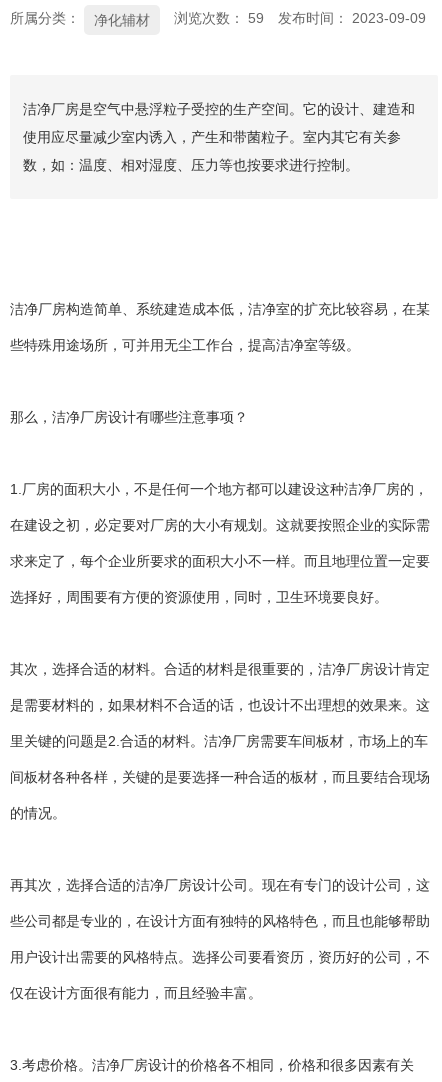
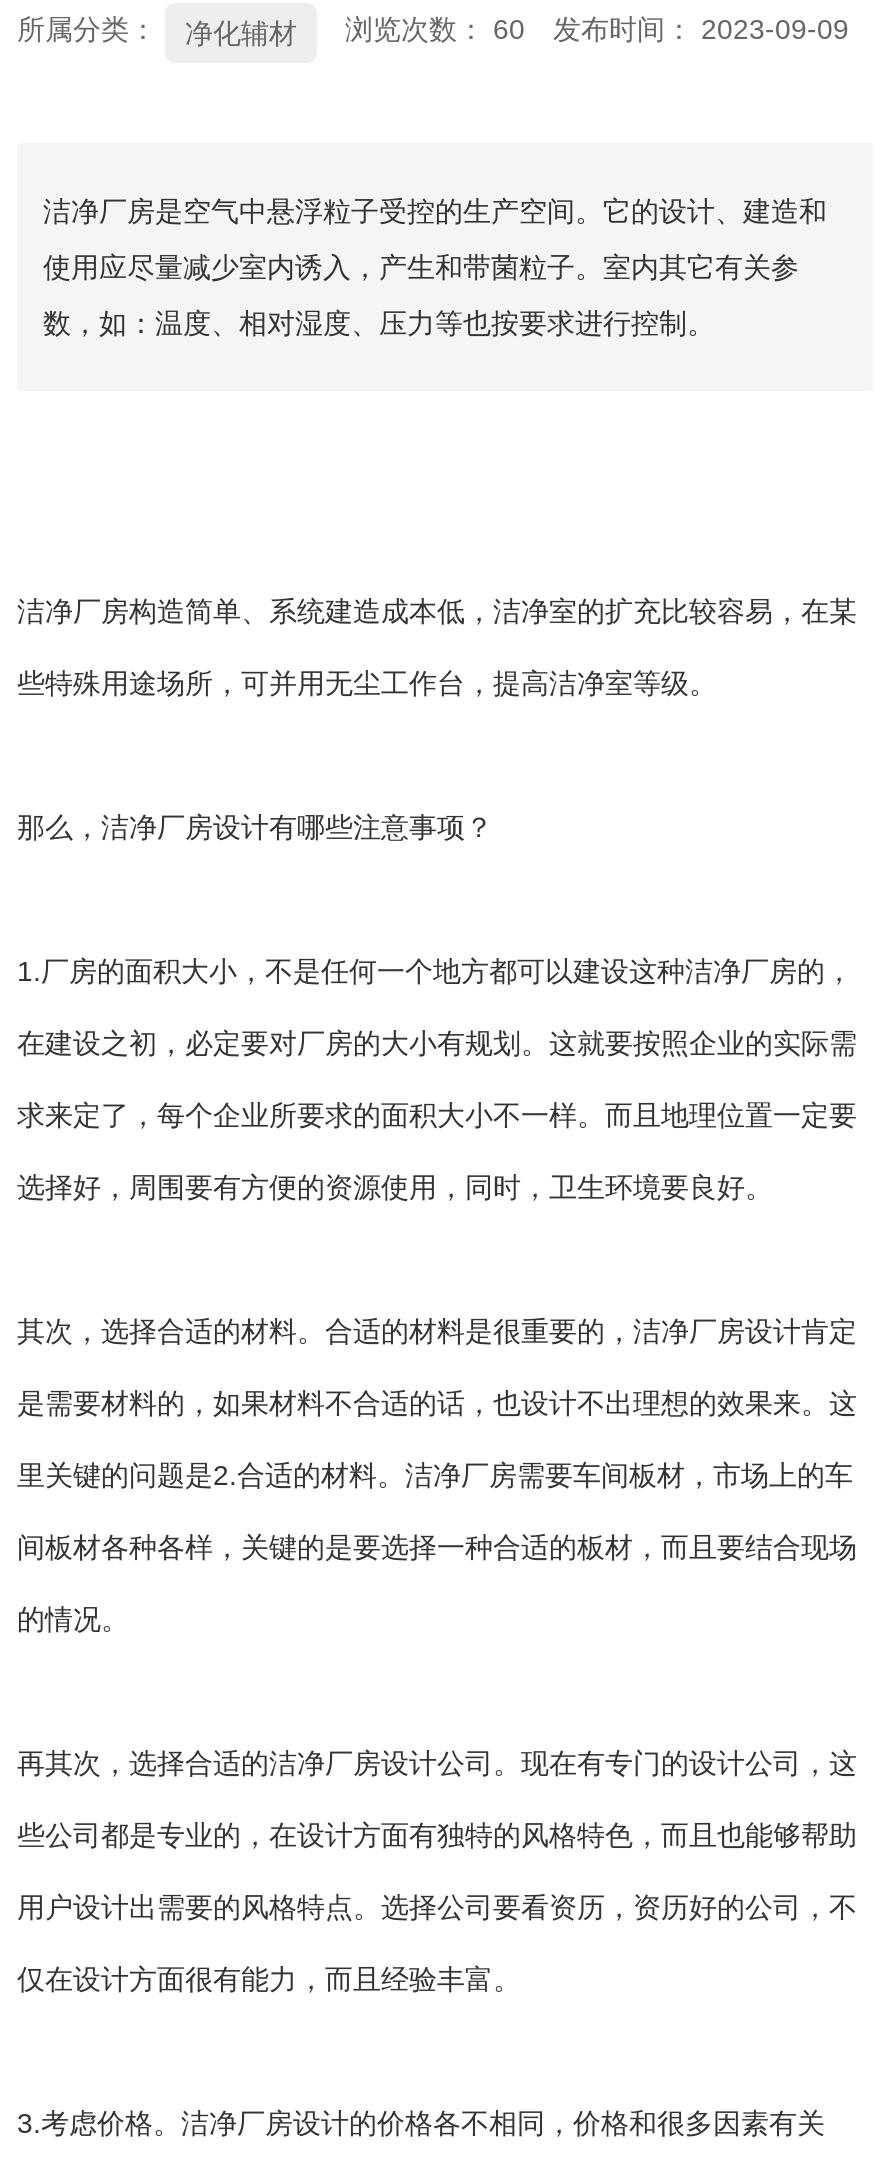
[10,10,426,28] 所属分类： 净化辅材 浏览次数：59 发布时间： 2023-09-09 -> [17,14,849,48] 所属分类： 净化辅材 浏览次数：60 发布时间： 2023-09-09

